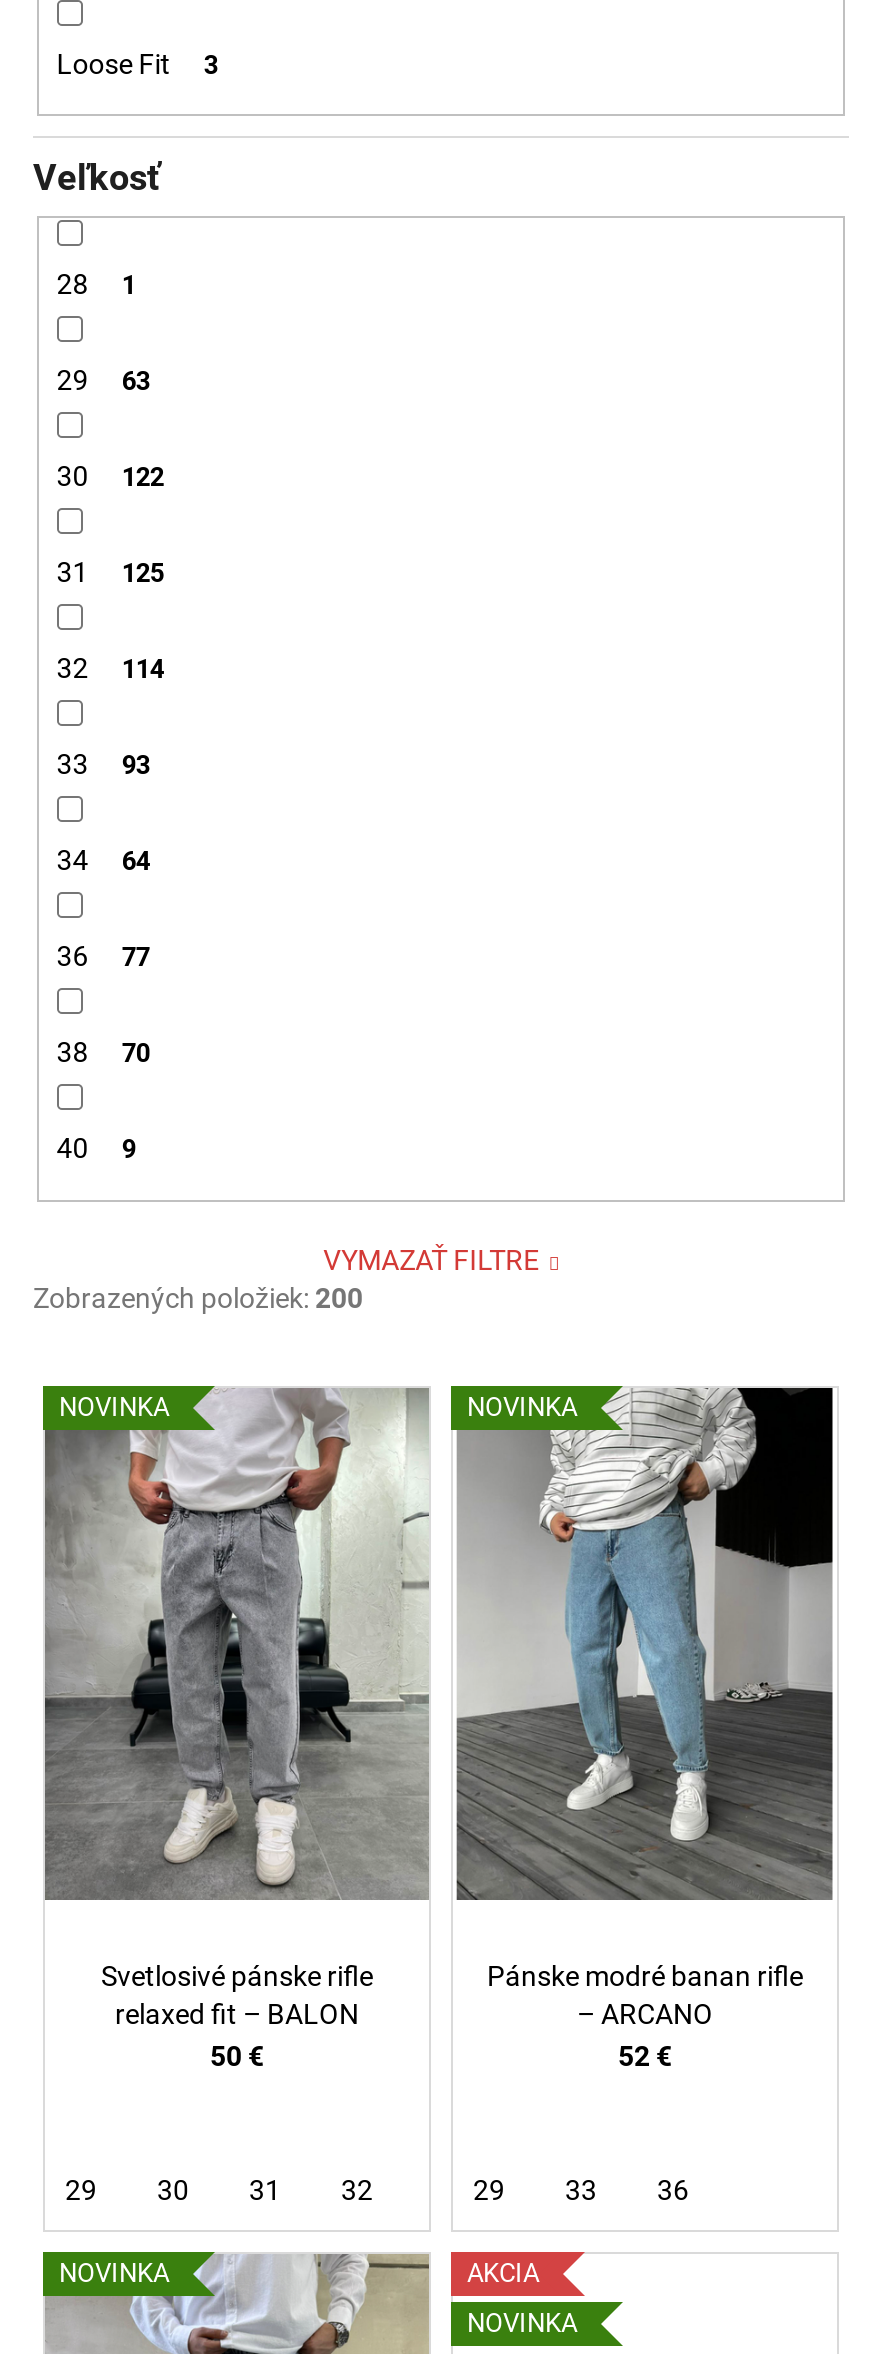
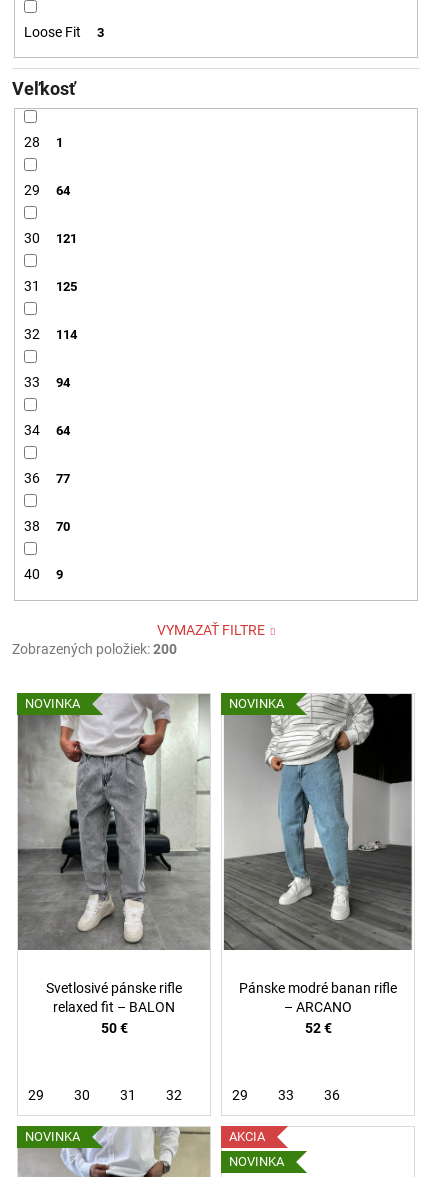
[57,364,150,396] 29 63 -> [24,182,70,198] 29 64
[57,460,164,492] 30 122 -> [24,230,77,246] 30 121
[57,748,150,780] 33 93 -> [24,374,70,390] 33 94

